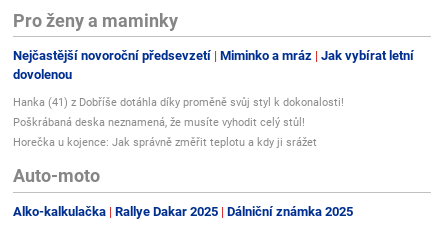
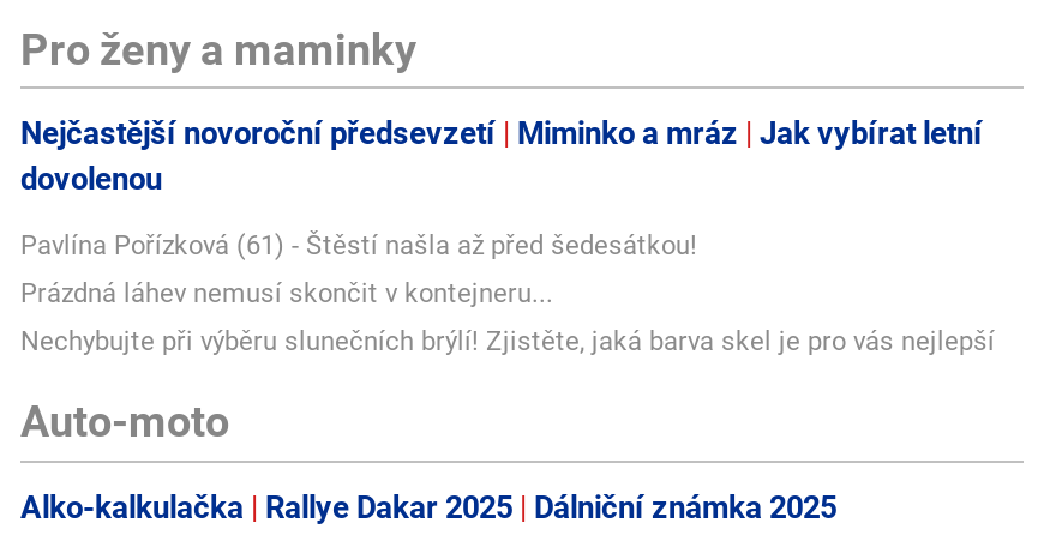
[13,96,344,109] Hanka (41) z Dobříše dotáhla díky proměně svůj styl k dokonalosti! -> [20,231,697,262] Pavlína Pořízková (61) - Štěstí našla až před šedesátkou!
[13,116,305,129] Poškrábaná deska neznamená, že musíte vyhodit celý stůl! -> [20,279,553,310] Prázdná láhev nemusí skončit v kontejneru...
[13,136,317,149] Horečka u kojence: Jak správně změřit teplotu a kdy ji srážet -> [20,327,995,358] Nechybujte při výběru slunečních brýlí! Zjistěte, jaká barva skel je pro vás nejlepší

